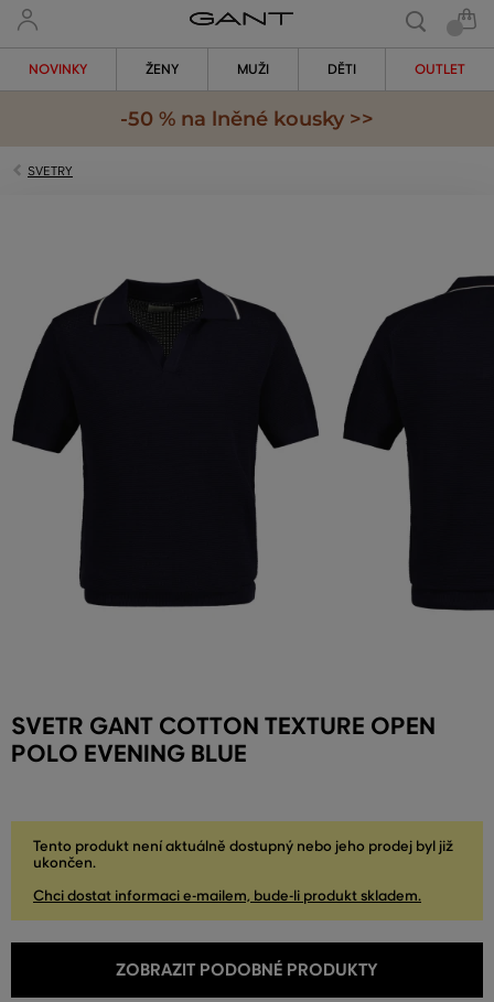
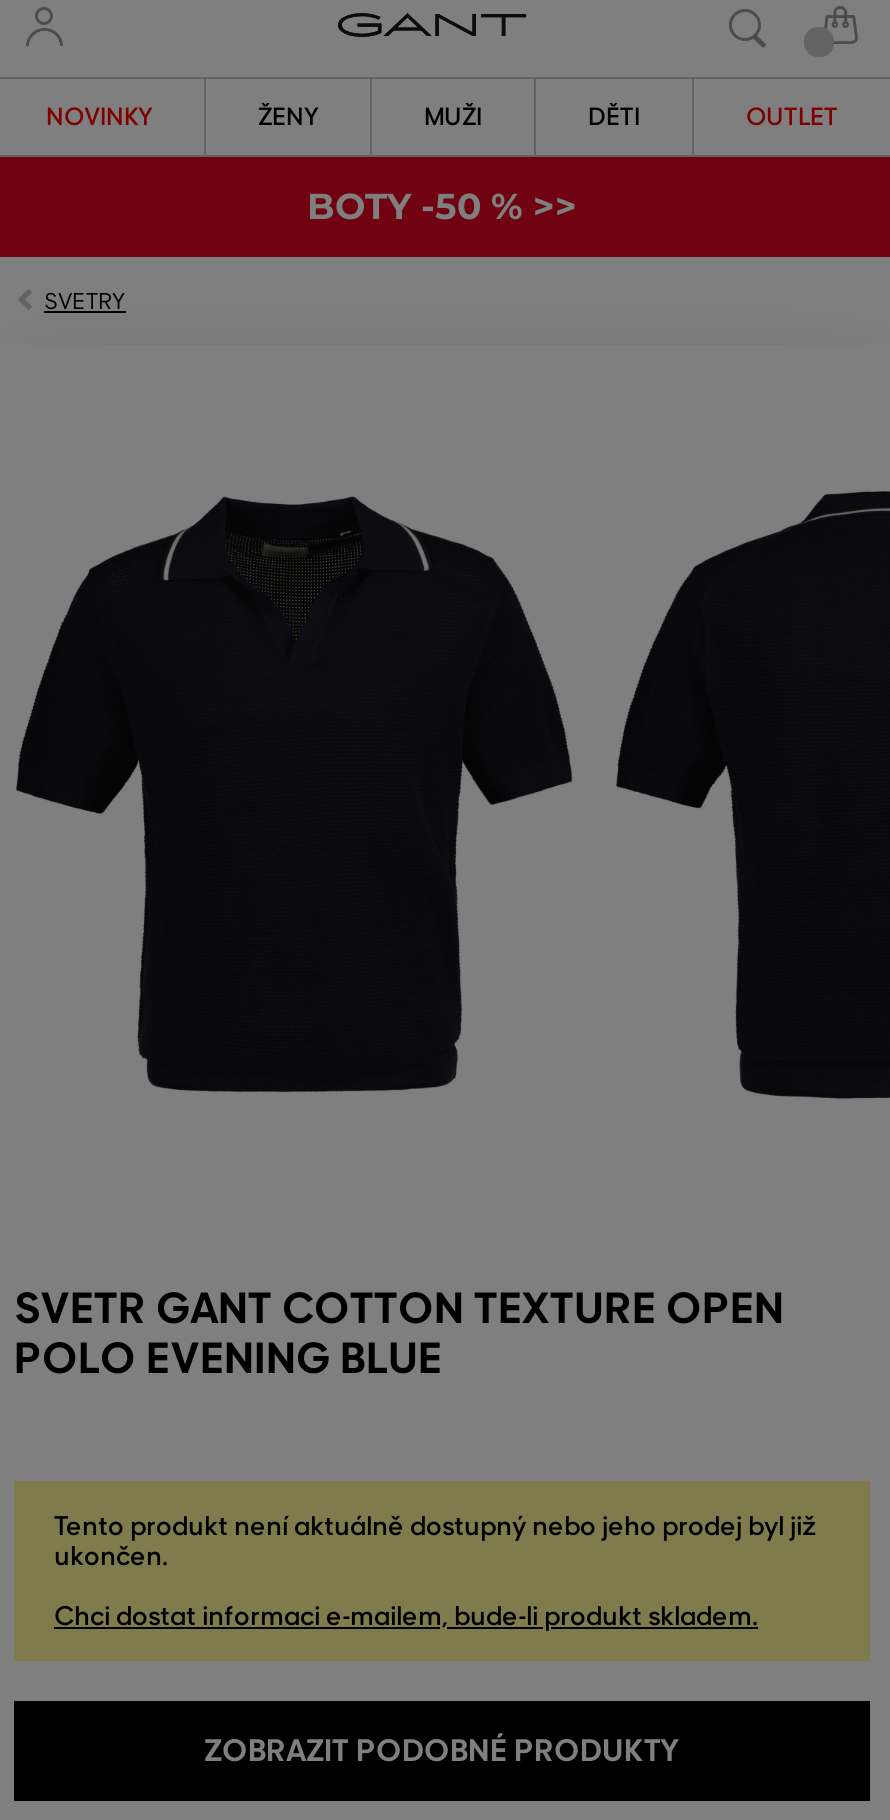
[120,107,374,131] -50 % na lněné kousky >> -> [307,185,577,229] BOTY -50 % >>

